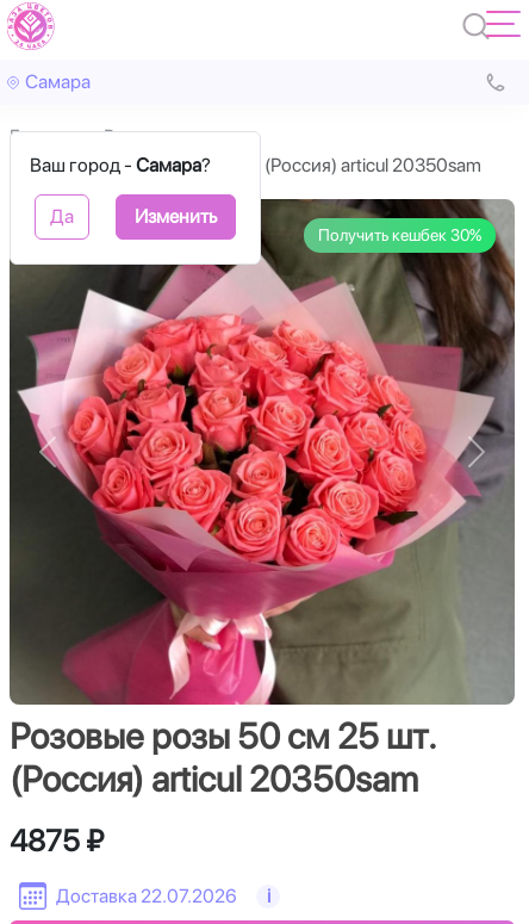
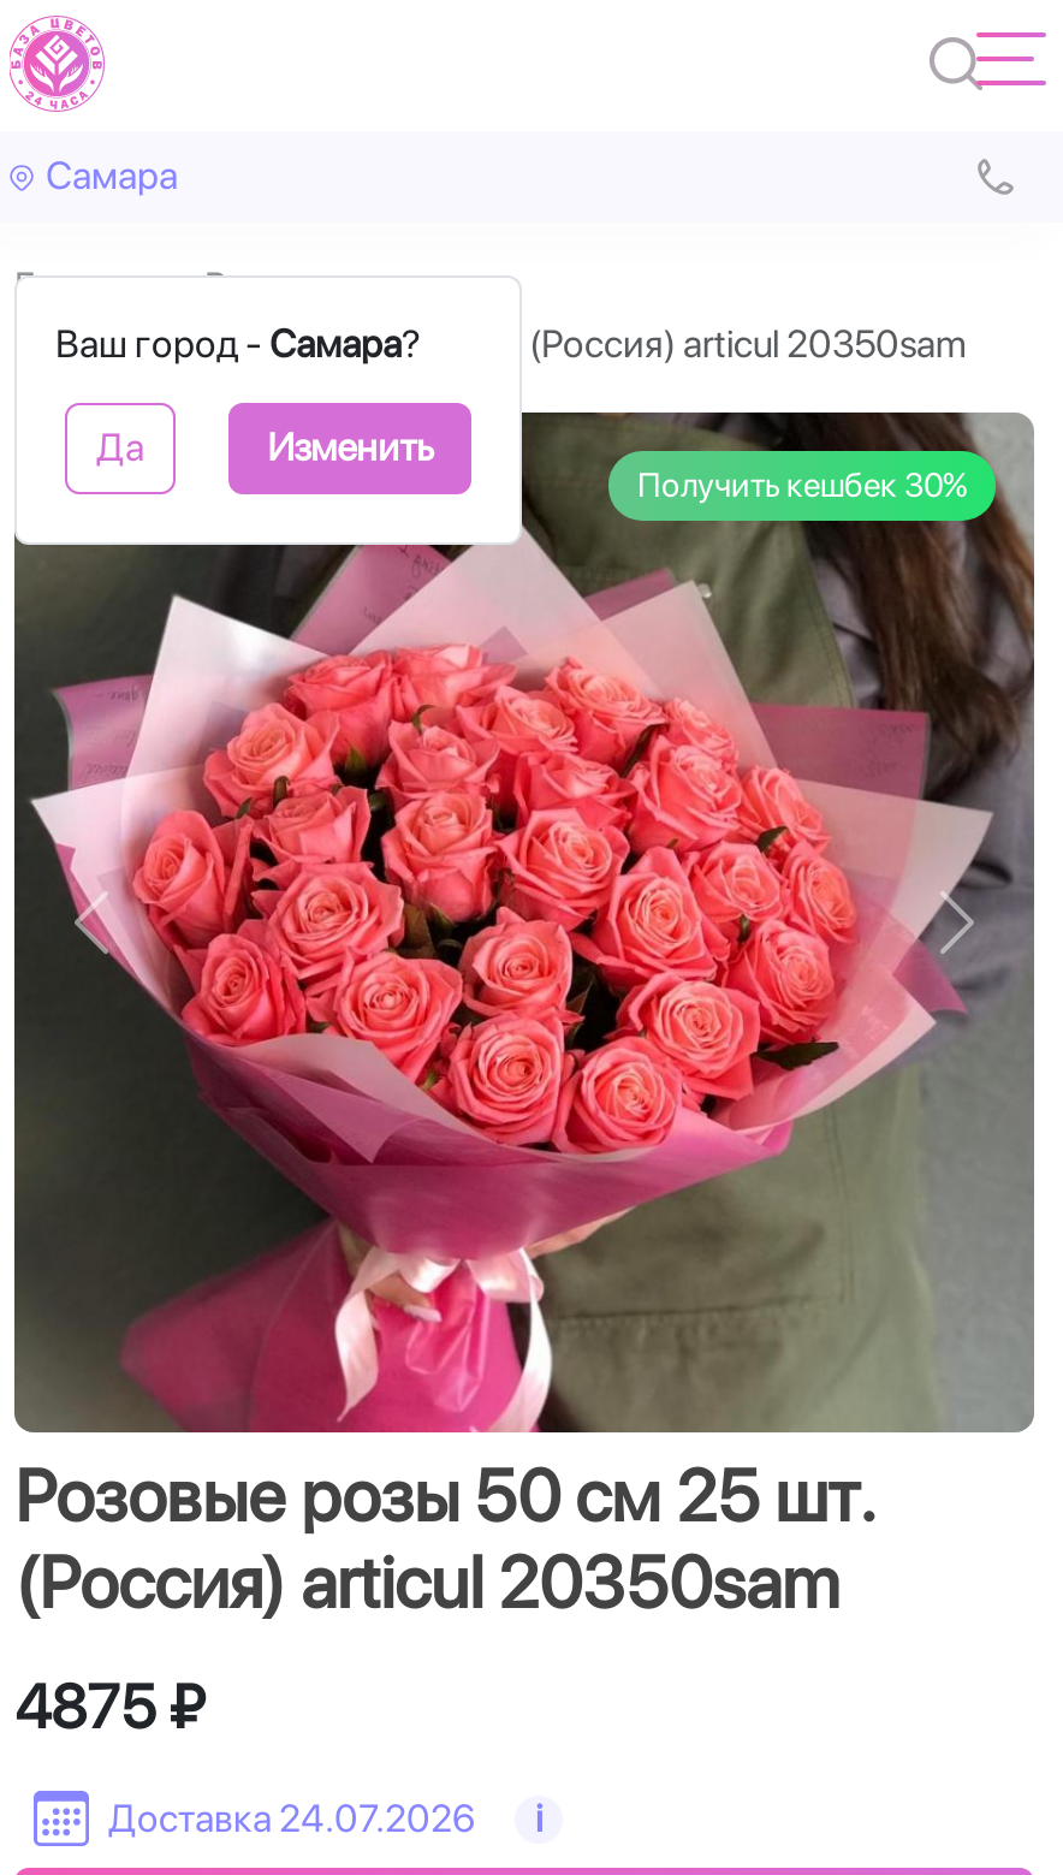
[56,885,237,907] Доставка 22.07.2026 -> [108,1796,476,1841] Доставка 24.07.2026

